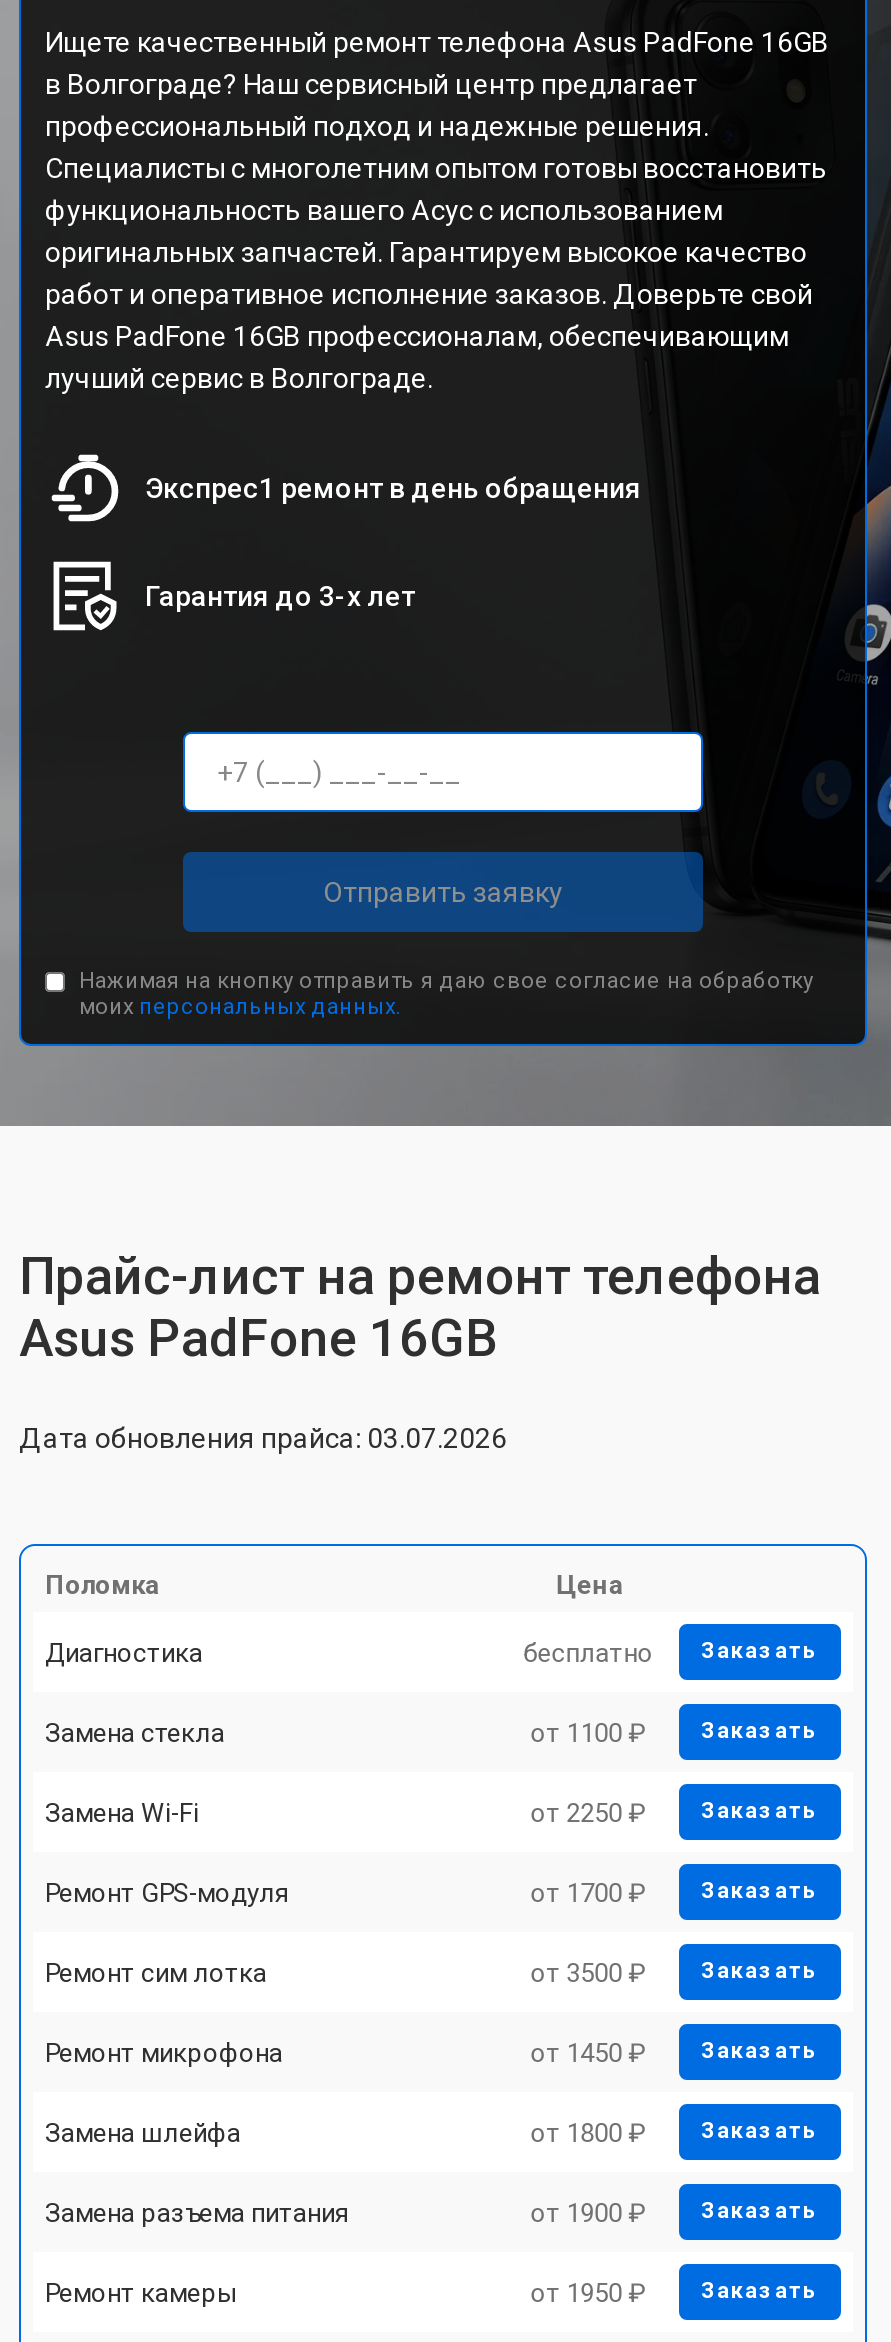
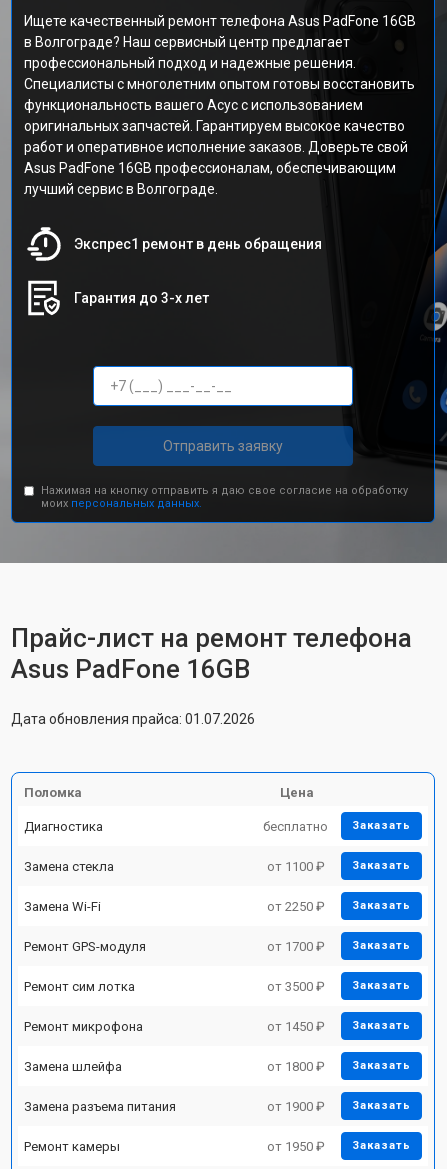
[19,1422,507,1454] Дата обновления прайса: 03.07.2026 -> [11,711,255,727] Дата обновления прайса: 01.07.2026

